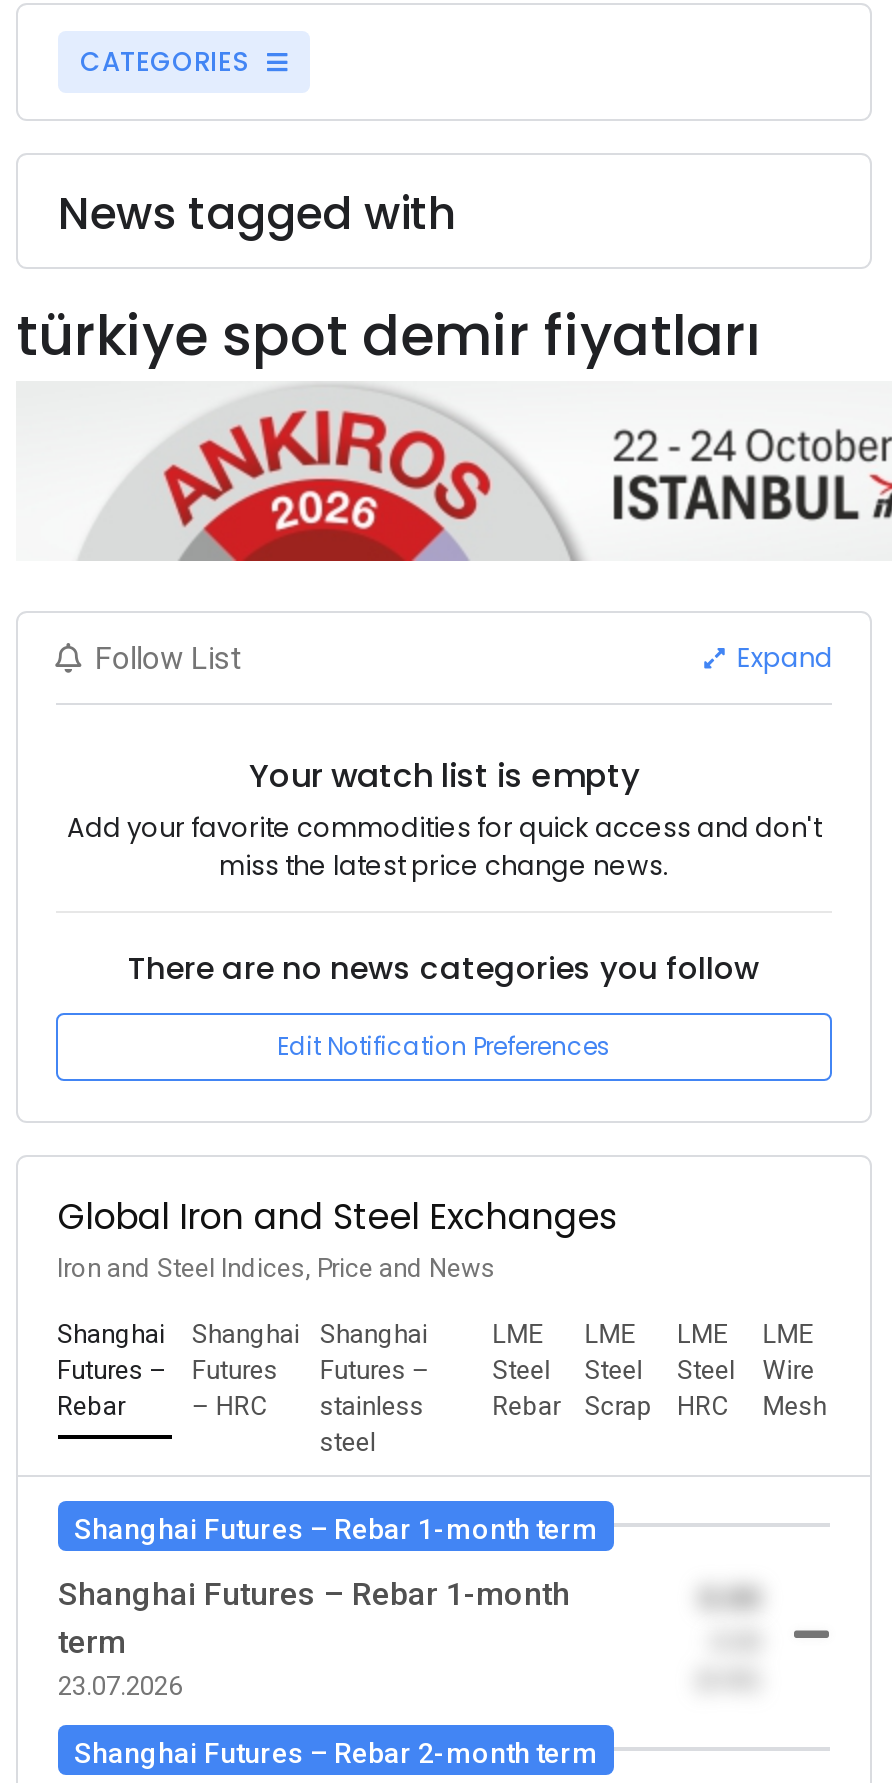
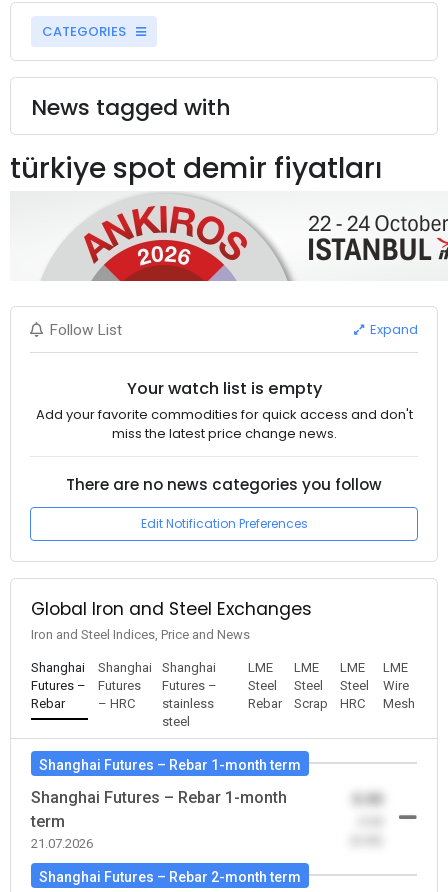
[58,1670,182,1700] 23.07.2026 -> [31,836,93,851] 21.07.2026

